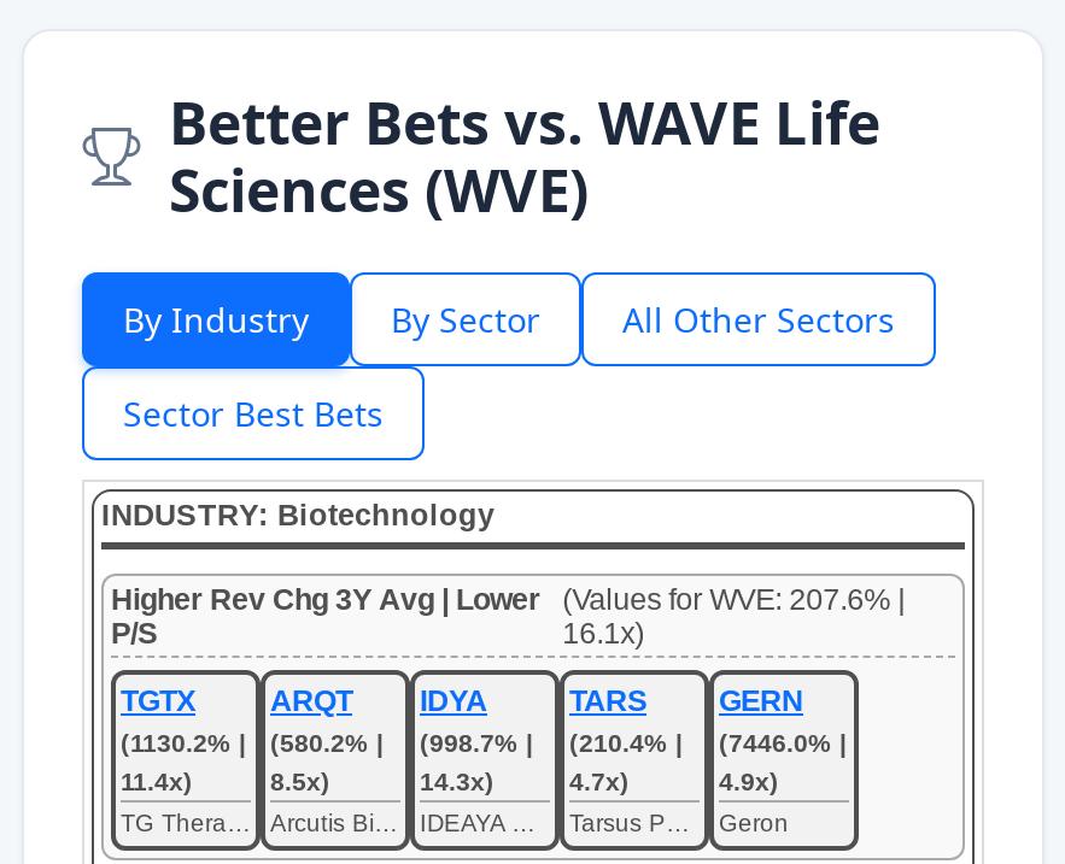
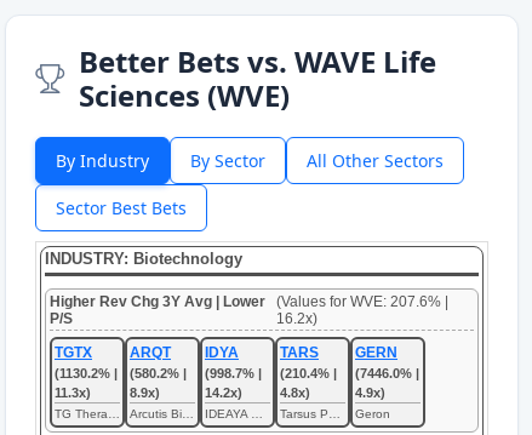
[562,617,644,651] 16.1x) -> [276,310,318,327] 16.2x)
[121,766,193,795] 11.4x) -> [55,385,91,400] 11.3x)
[270,766,330,795] 8.5x) -> [130,385,160,400] 8.9x)
[420,766,495,795] 14.3x) -> [205,385,242,400] 14.2x)
[569,766,630,795] 4.7x) -> [280,385,310,400] 4.8x)

